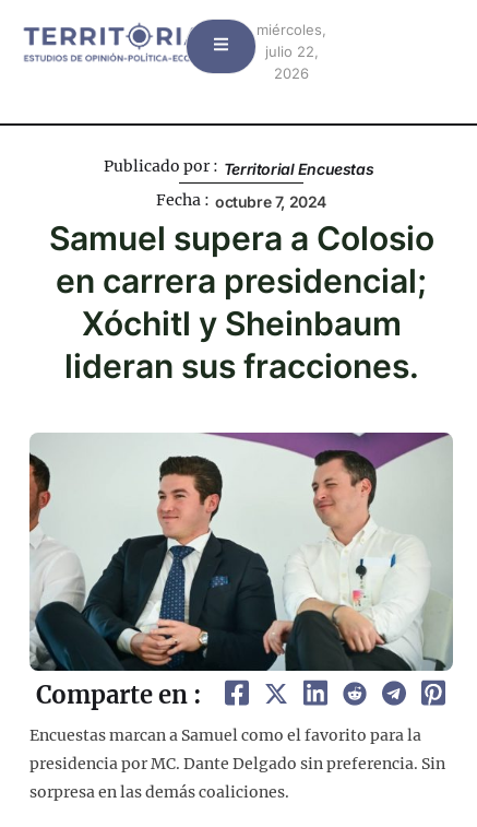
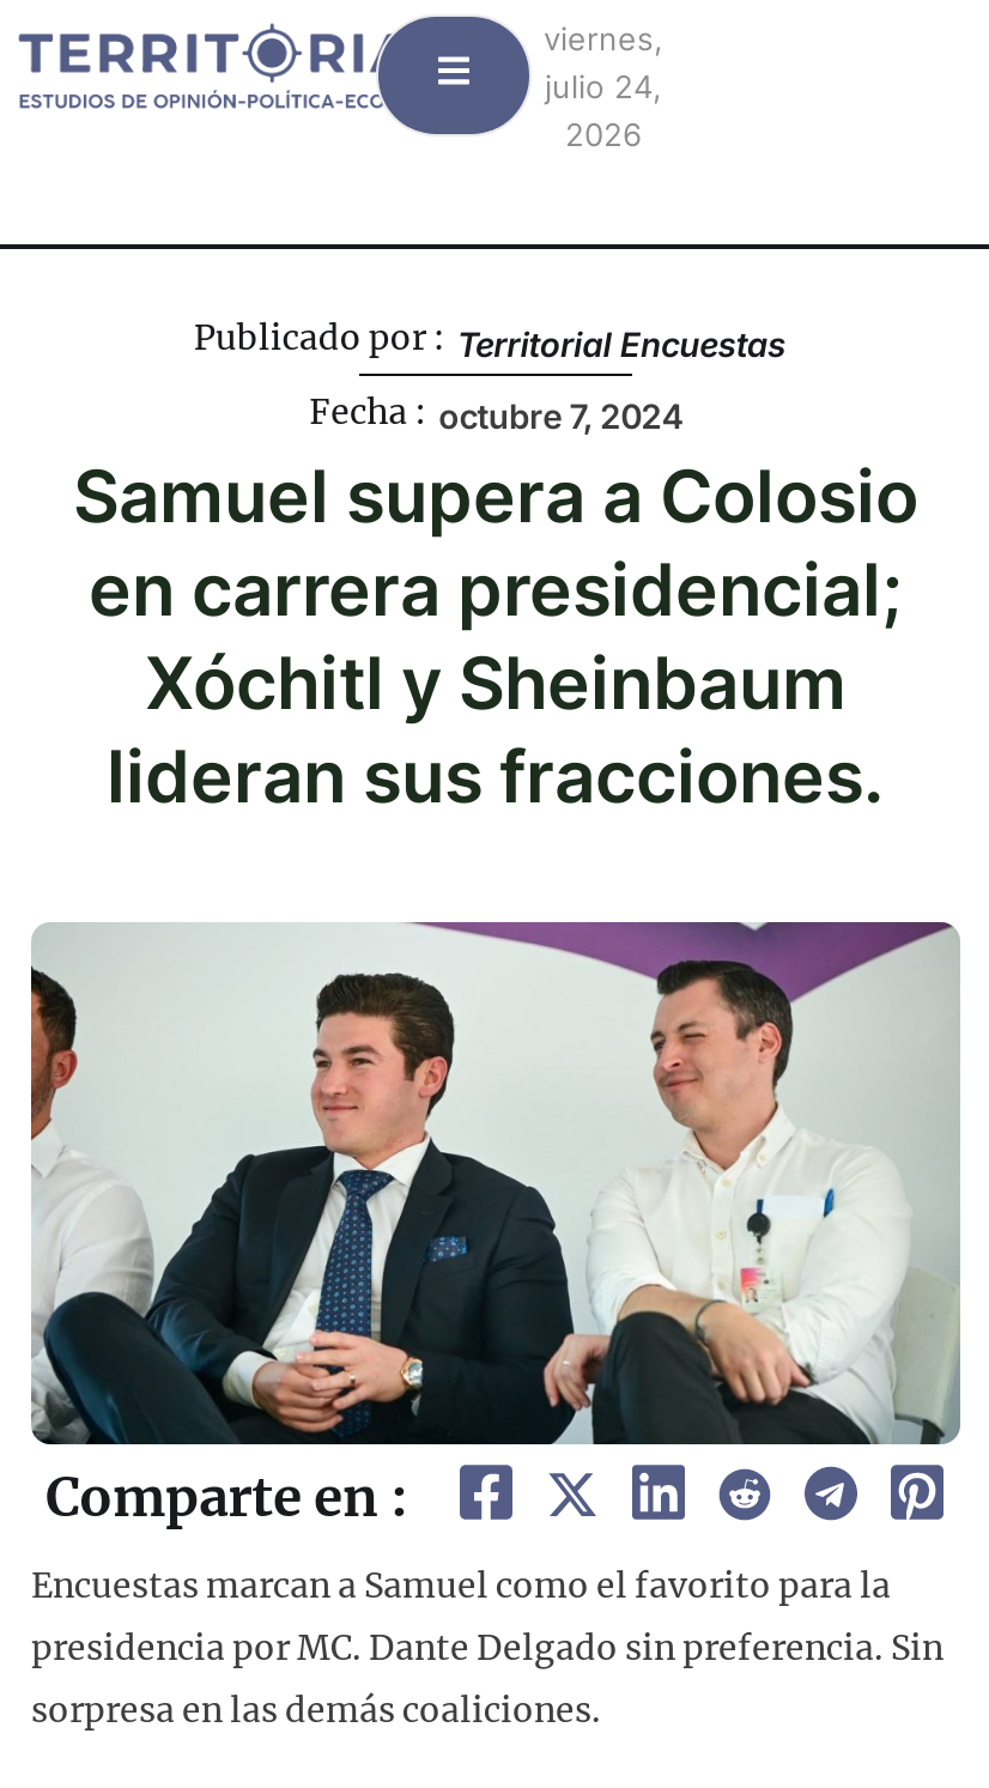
[257,21,327,60] miércoles, | julio 22, -> [544,19,663,105] viernes, | julio 24,

